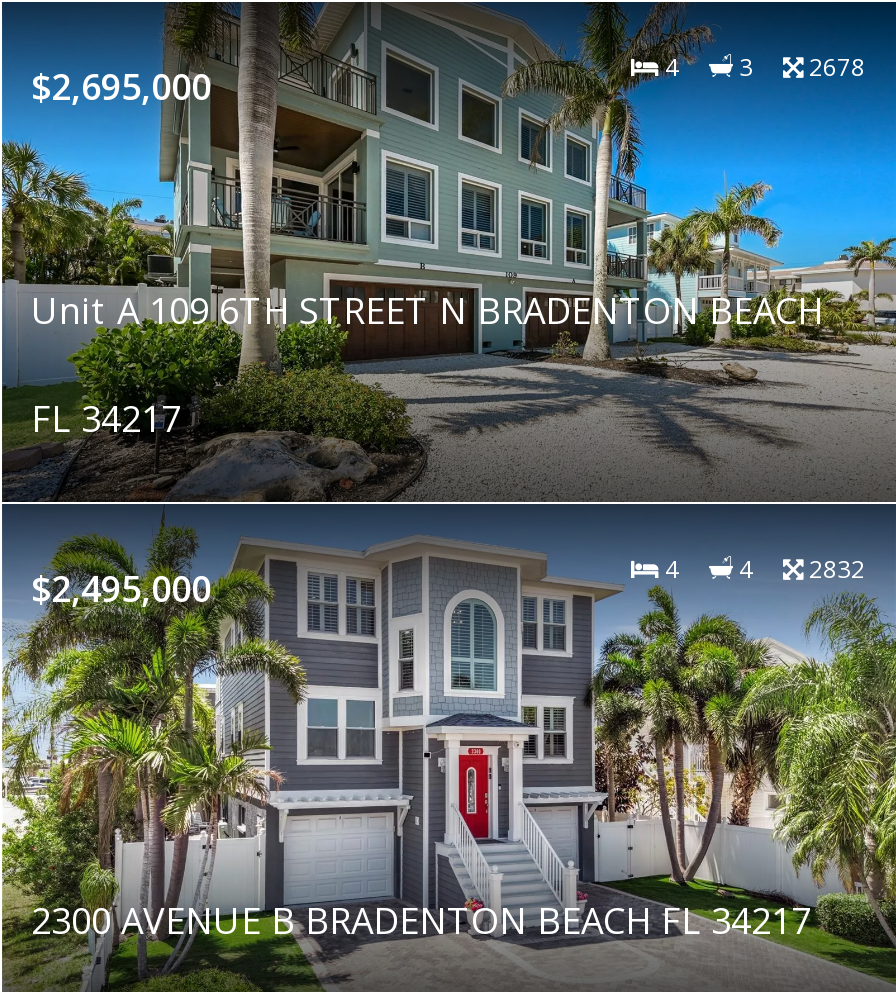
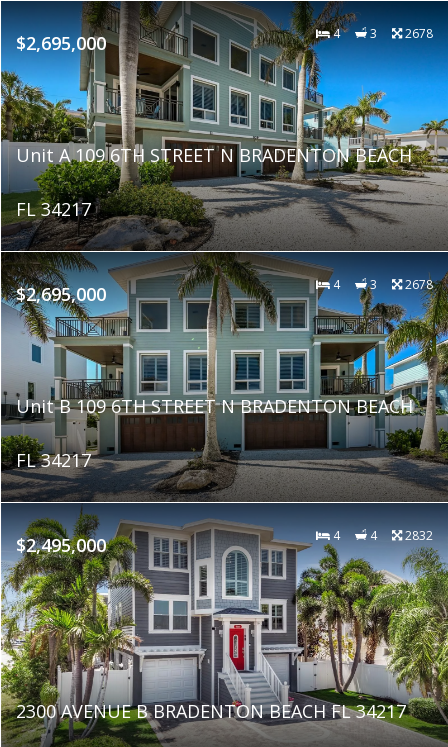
none -> [3,252,445,500] [image] | $2,695,000 | 4 | 3 | 2678
none -> [15,393,412,471] Unit B 109 6TH STREET N BRADENTON BEACH | FL 34217

